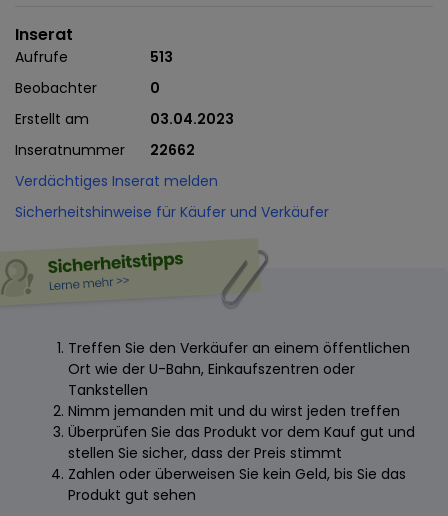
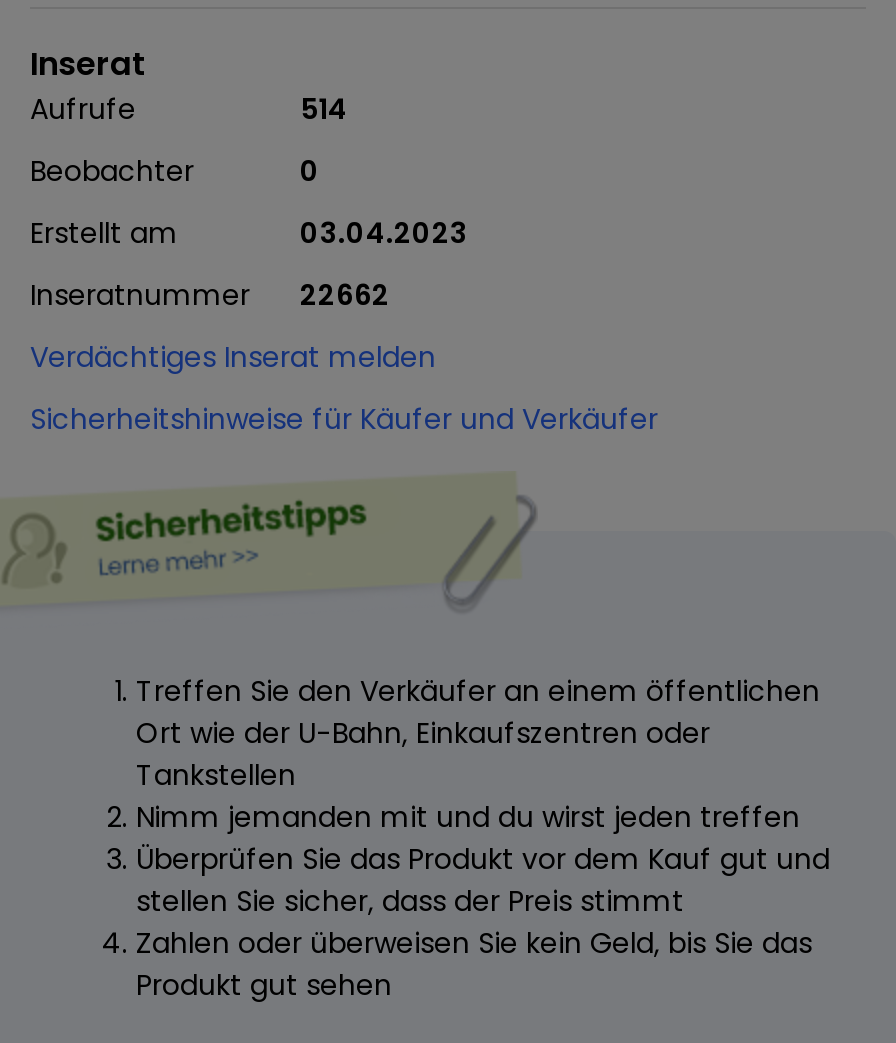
[150,47,173,67] 513 -> [300,89,348,129] 514

